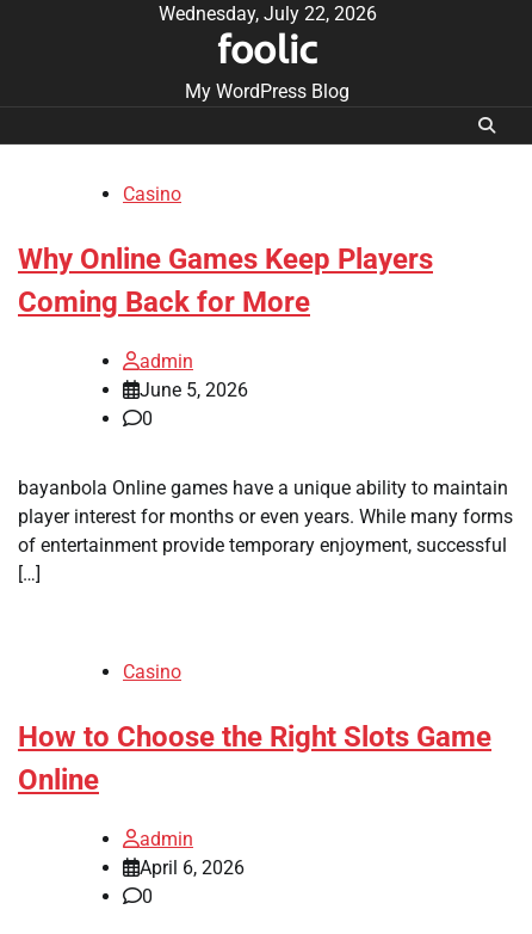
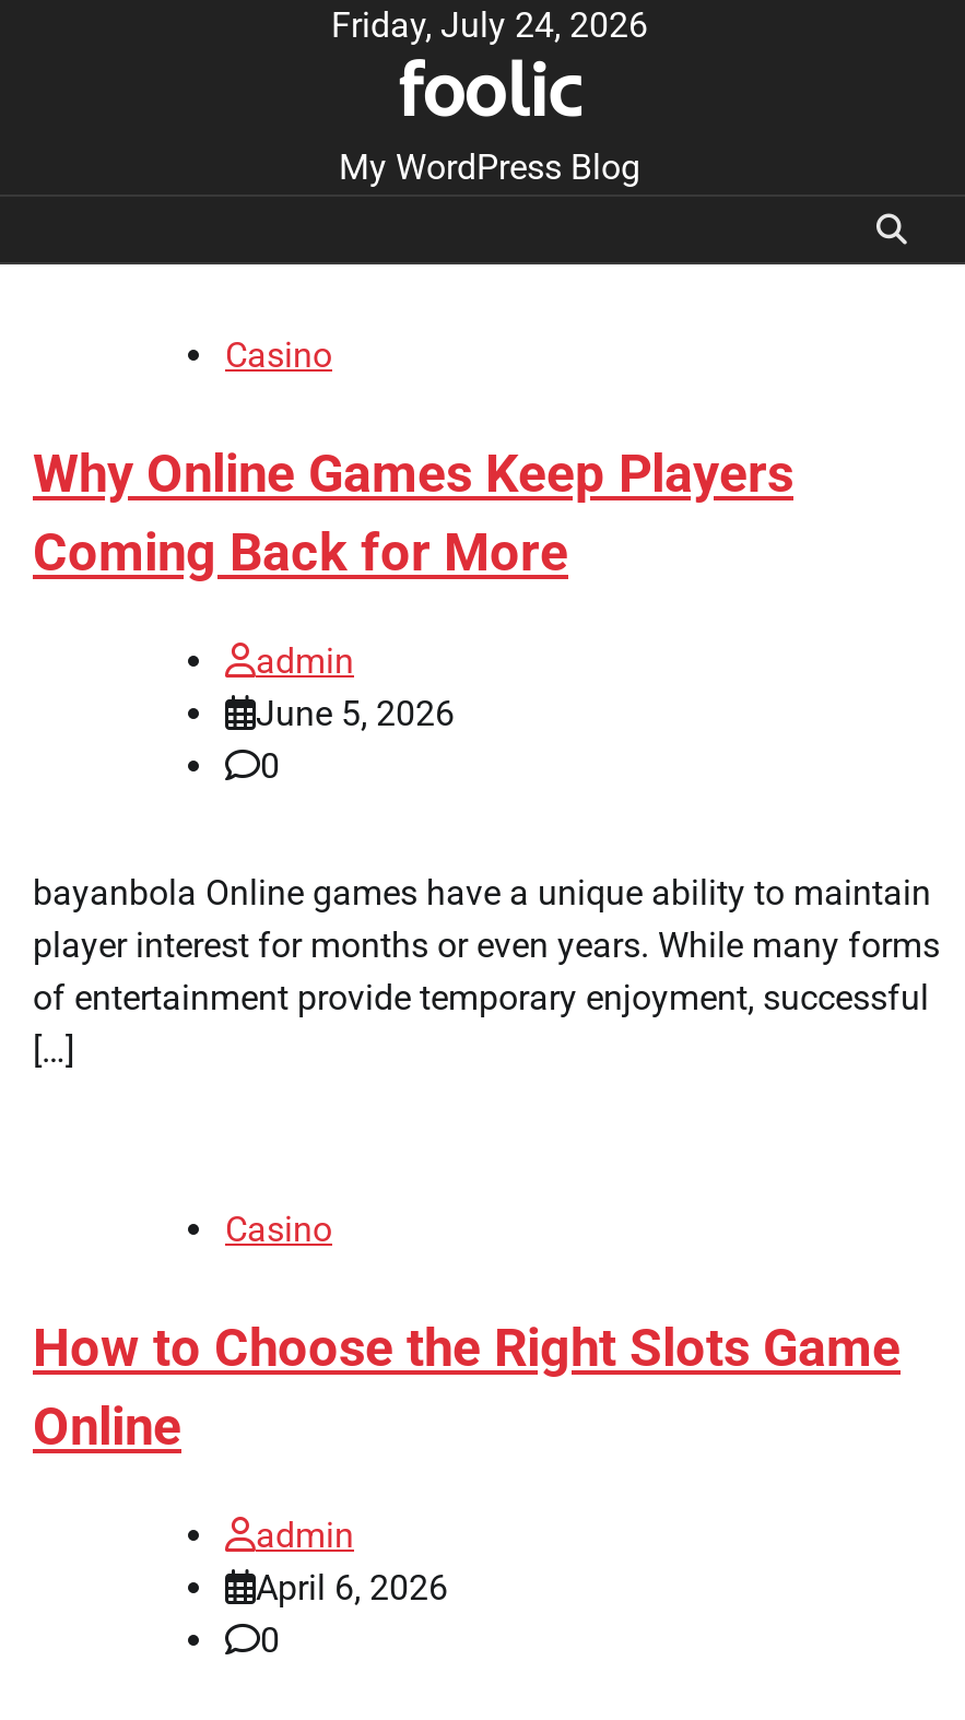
[158,2,376,25] Wednesday, July 22, 2026 -> [331,4,648,46] Friday, July 24, 2026

